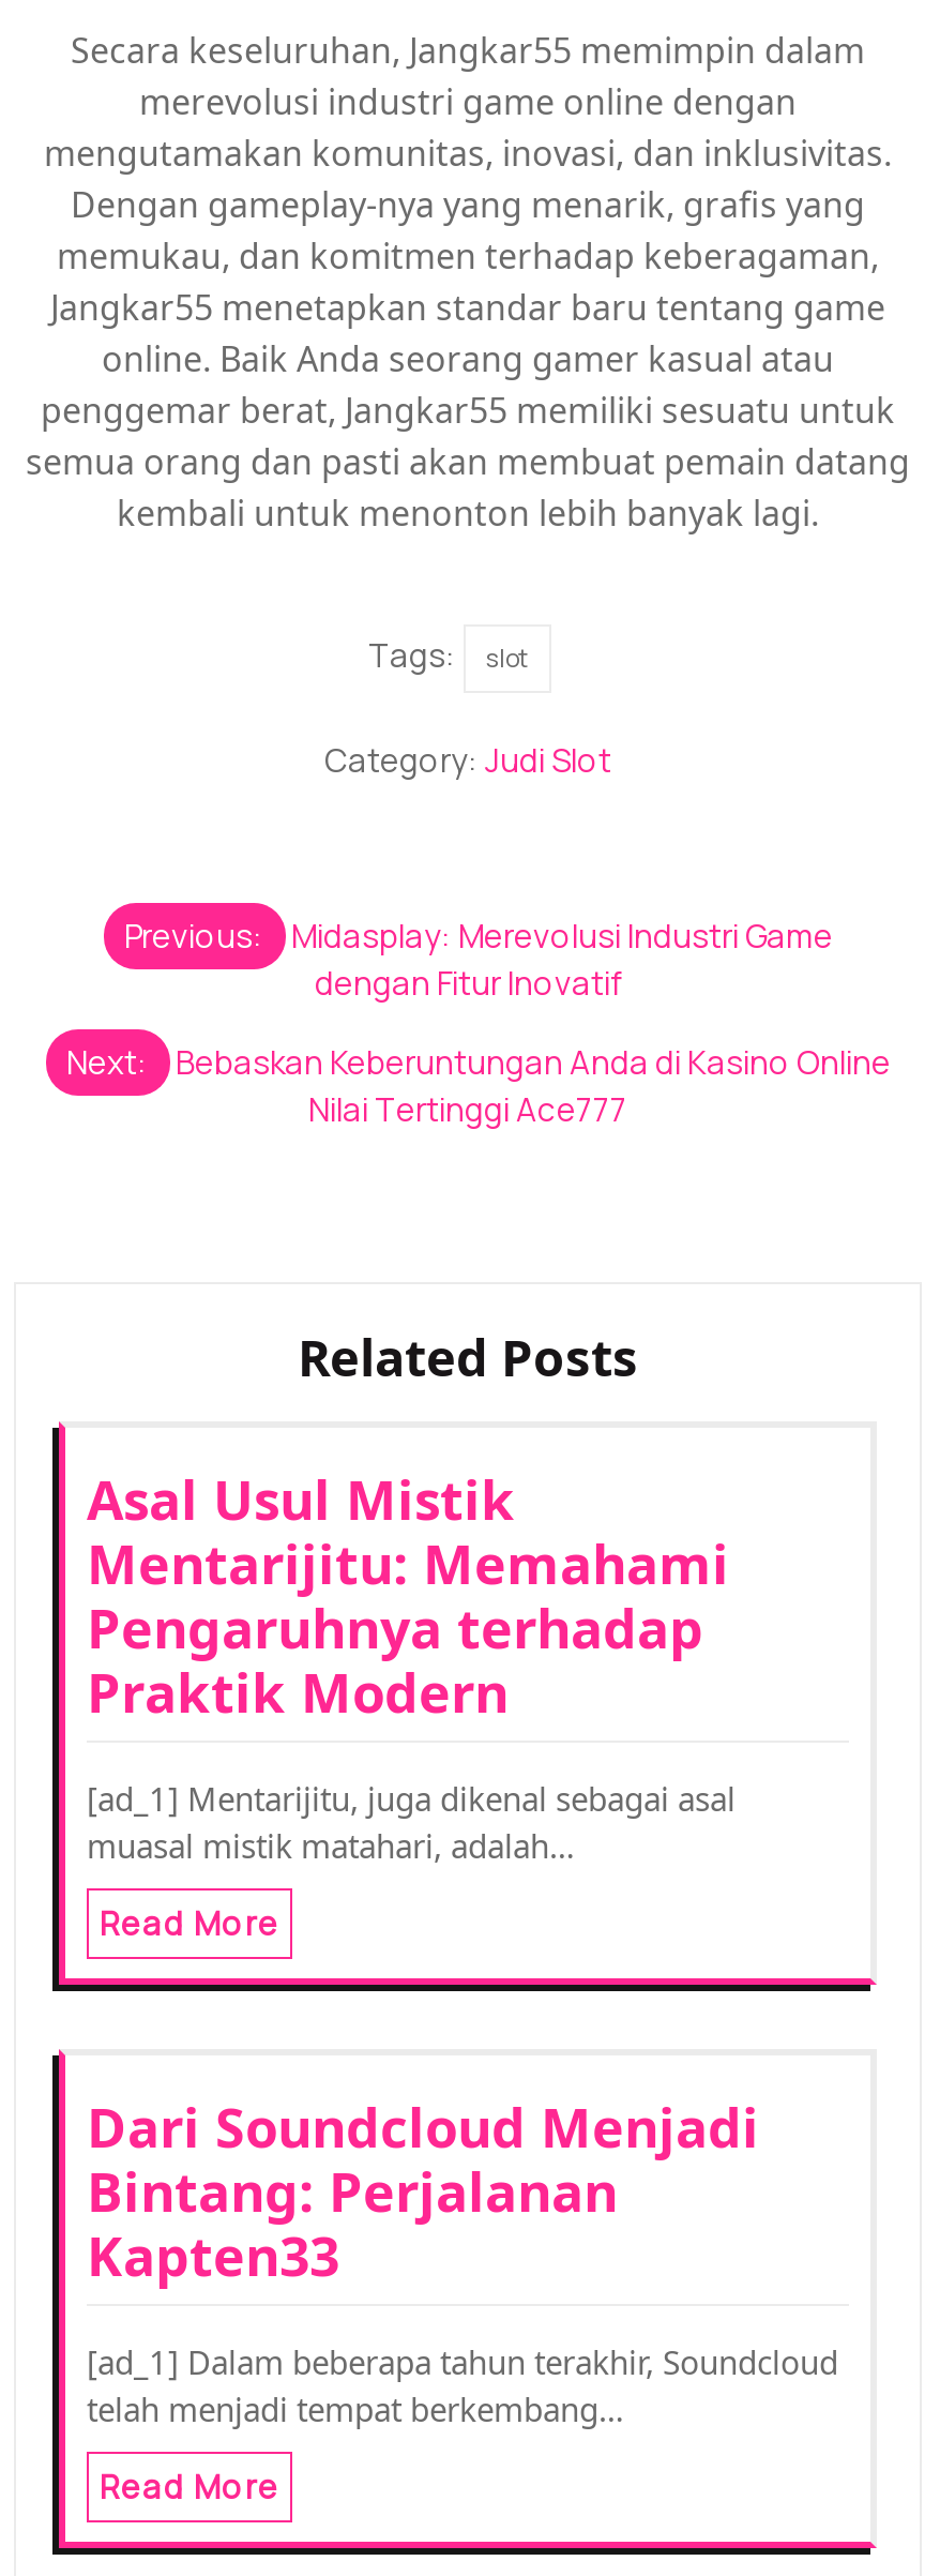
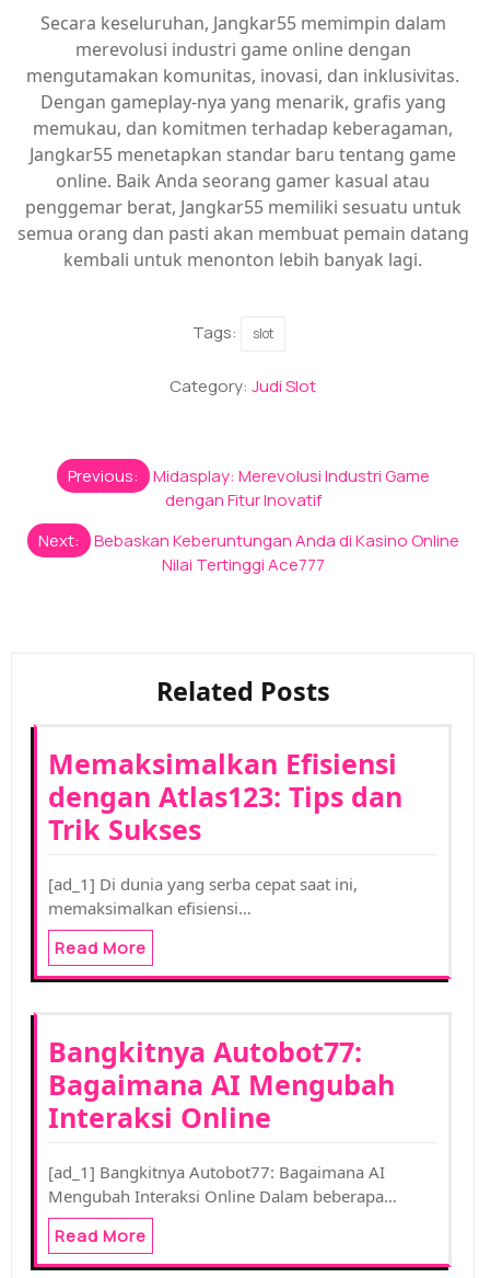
[87,1462,729,1727] Asal Usul Mistik | Mentarijitu: Memahami | Pengaruhnya terhadap | Praktik Modern -> [48,745,402,848] Memaksimalkan Efisiensi | dengan Atlas123: Tips dan | Trik Sukses
[87,1777,736,1867] [ad_1] Mentarijitu, juga dikenal sebagai asal | muasal mistik matahari, adalah… -> [48,873,358,919] [ad_1] Di dunia yang serba cepat saat ini, | memaksimalkan efisiensi…
[87,2090,759,2291] Dari Soundcloud Menjadi | Bintang: Perjalanan | Kapten33 -> [48,1033,395,1136] Bangkitnya Autobot77: | Bagaimana AI Mengubah | Interaksi Online
[87,2340,838,2430] [ad_1] Dalam beberapa tahun terakhir, Soundcloud | telah menjadi tempat berkembang… -> [48,1161,397,1207] [ad_1] Bangkitnya Autobot77: Bagaimana AI | Mengubah Interaksi Online Dalam beberapa…

